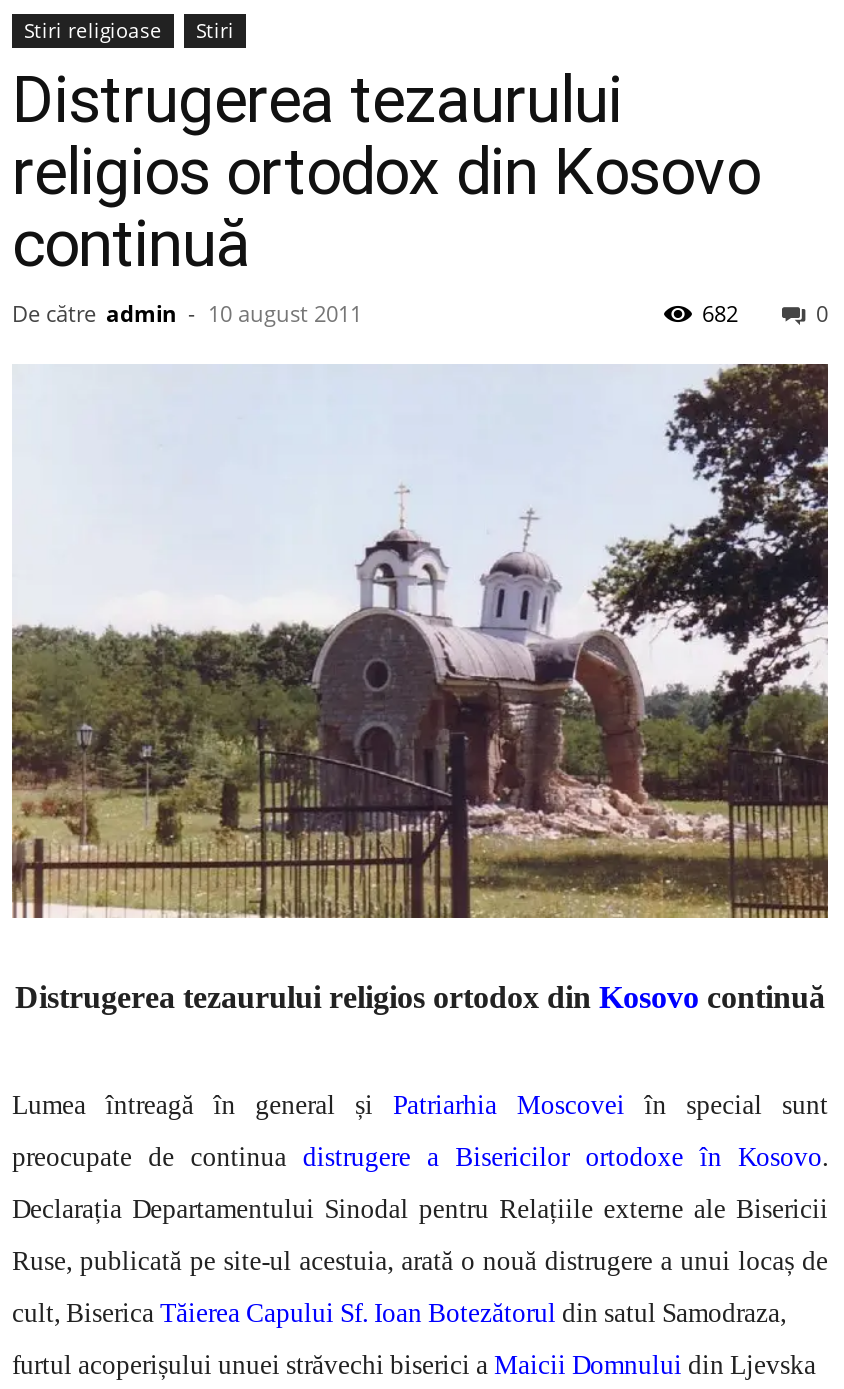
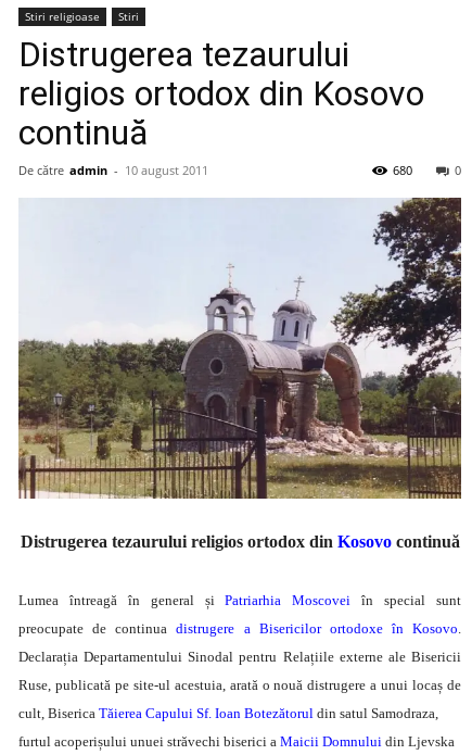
[702,298,738,328] 682 -> [393,162,412,178] 680

